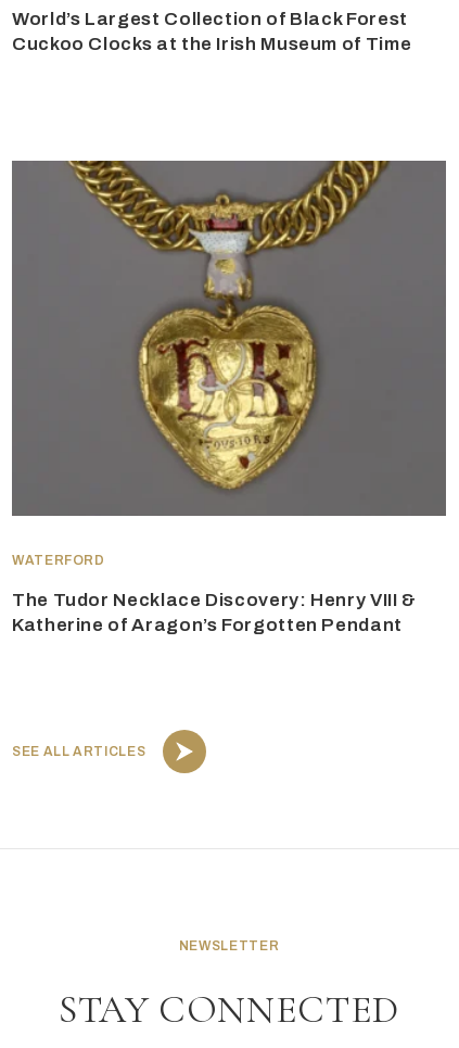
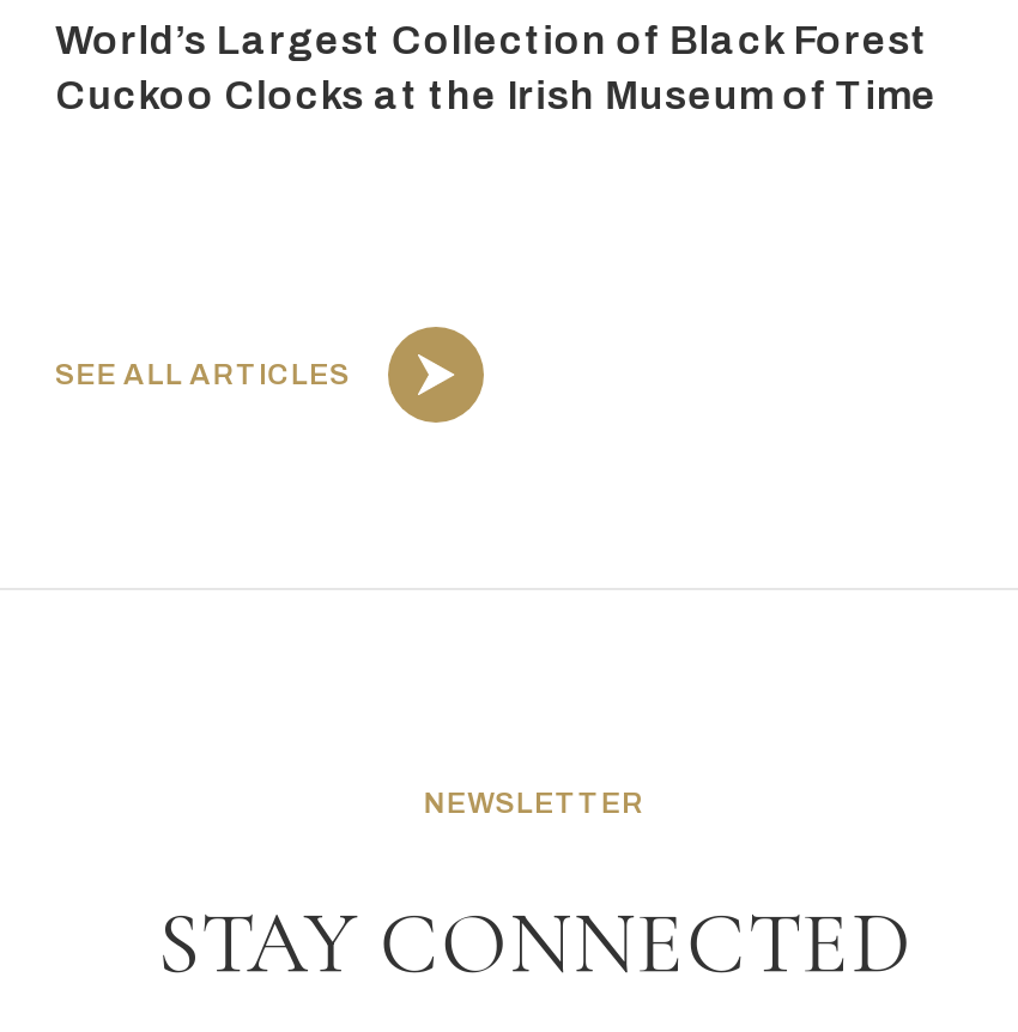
[11,160,447,636] [image] | WATERFORD | The Tudor Necklace Discovery: Henry VIII & | Katherine of Aragon’s Forgotten Pendant -> none

